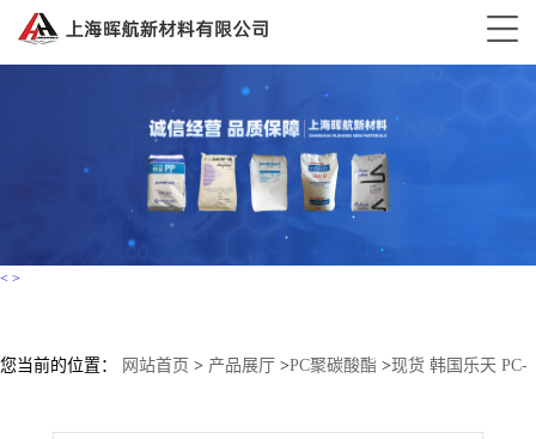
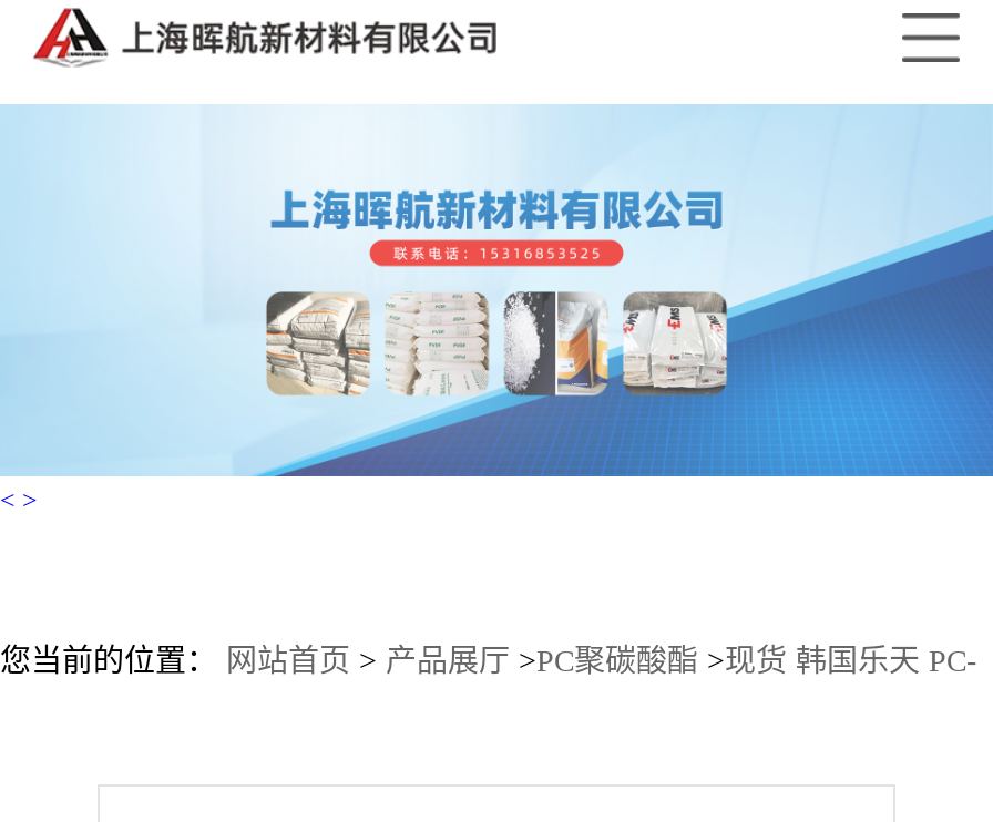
[4,63,532,267] [image] -> [7,104,986,479] [image]

